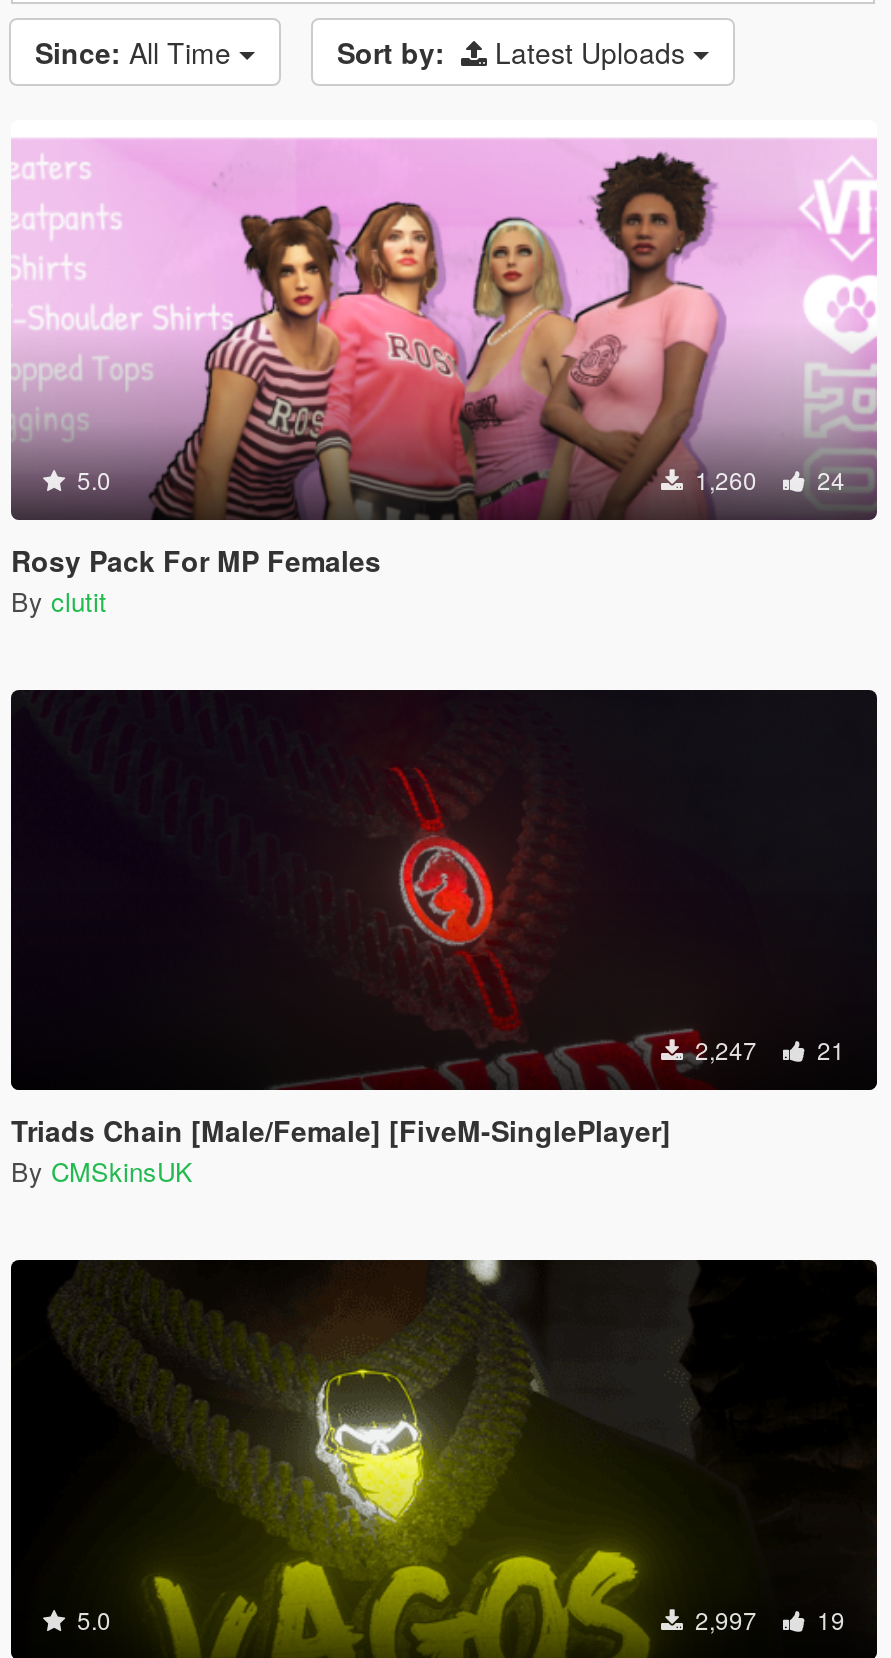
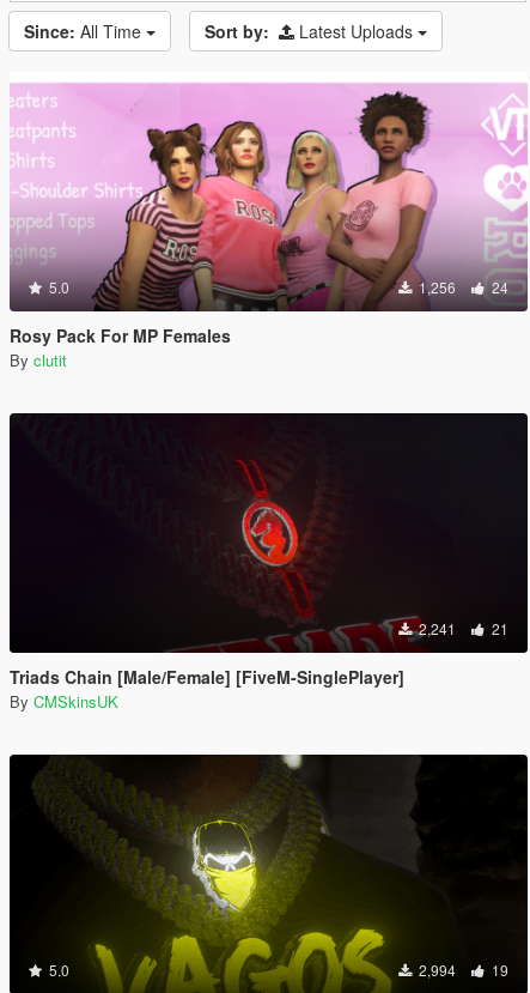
[689,462,845,496] 1,260 24 -> [415,277,508,297] 1,256 24
[689,1032,845,1066] 2,247 21 -> [415,618,508,638] 2,241 21
[689,1602,845,1636] 2,997 19 -> [415,959,508,980] 2,994 19

